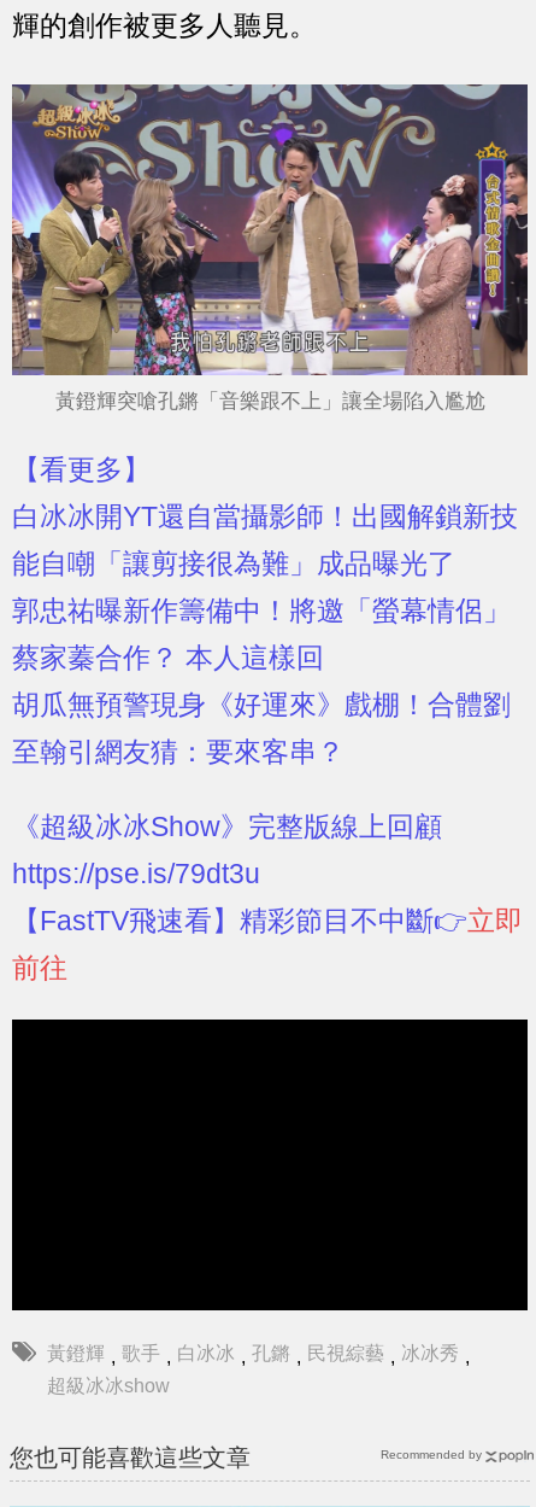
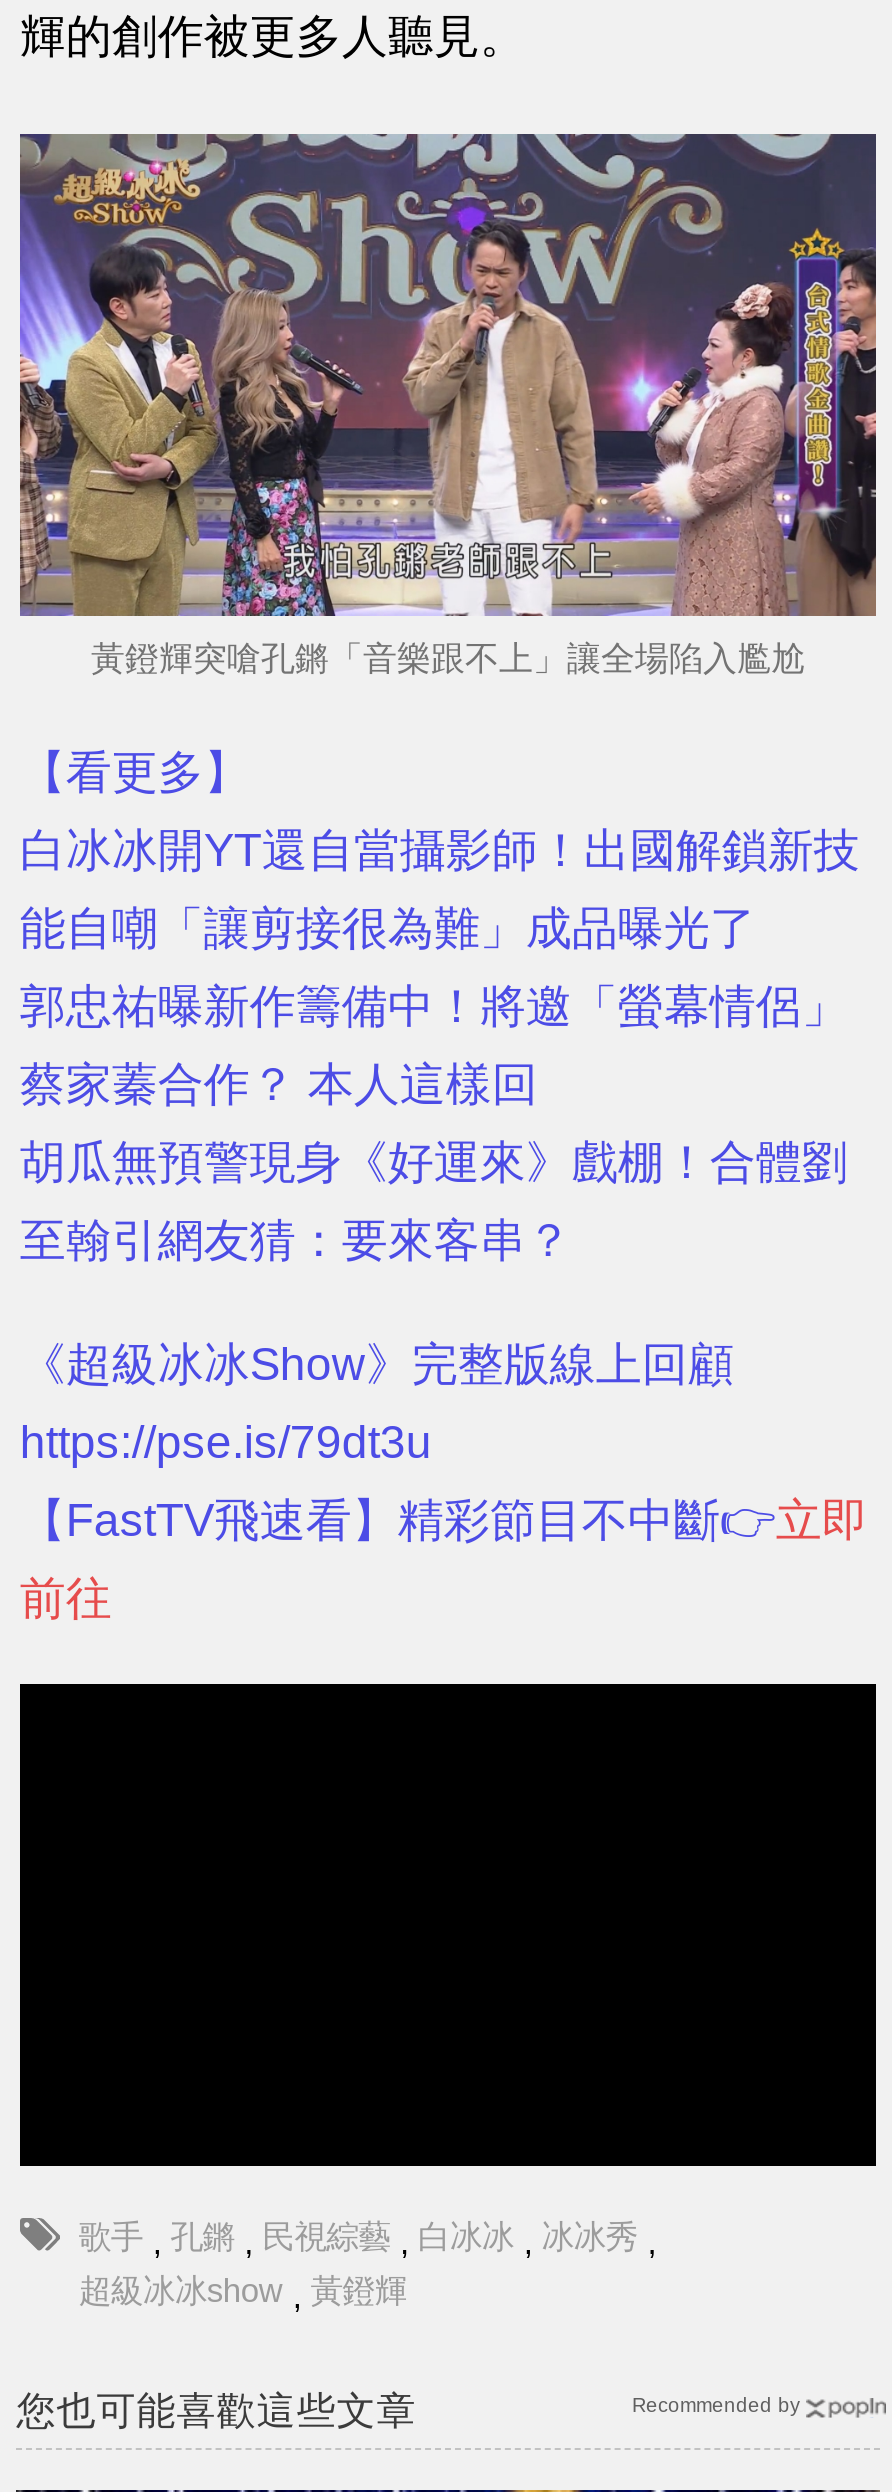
[47,1342,469,1396] 黃鐙輝 , 歌手 , 白冰冰 , 孔鏘 , 民視綜藝 , 冰冰秀 , | 超級冰冰show -> [79,2219,655,2313] 歌手 , 孔鏘 , 民視綜藝 , 白冰冰 , 冰冰秀 , | 超級冰冰show , 黃鐙輝

